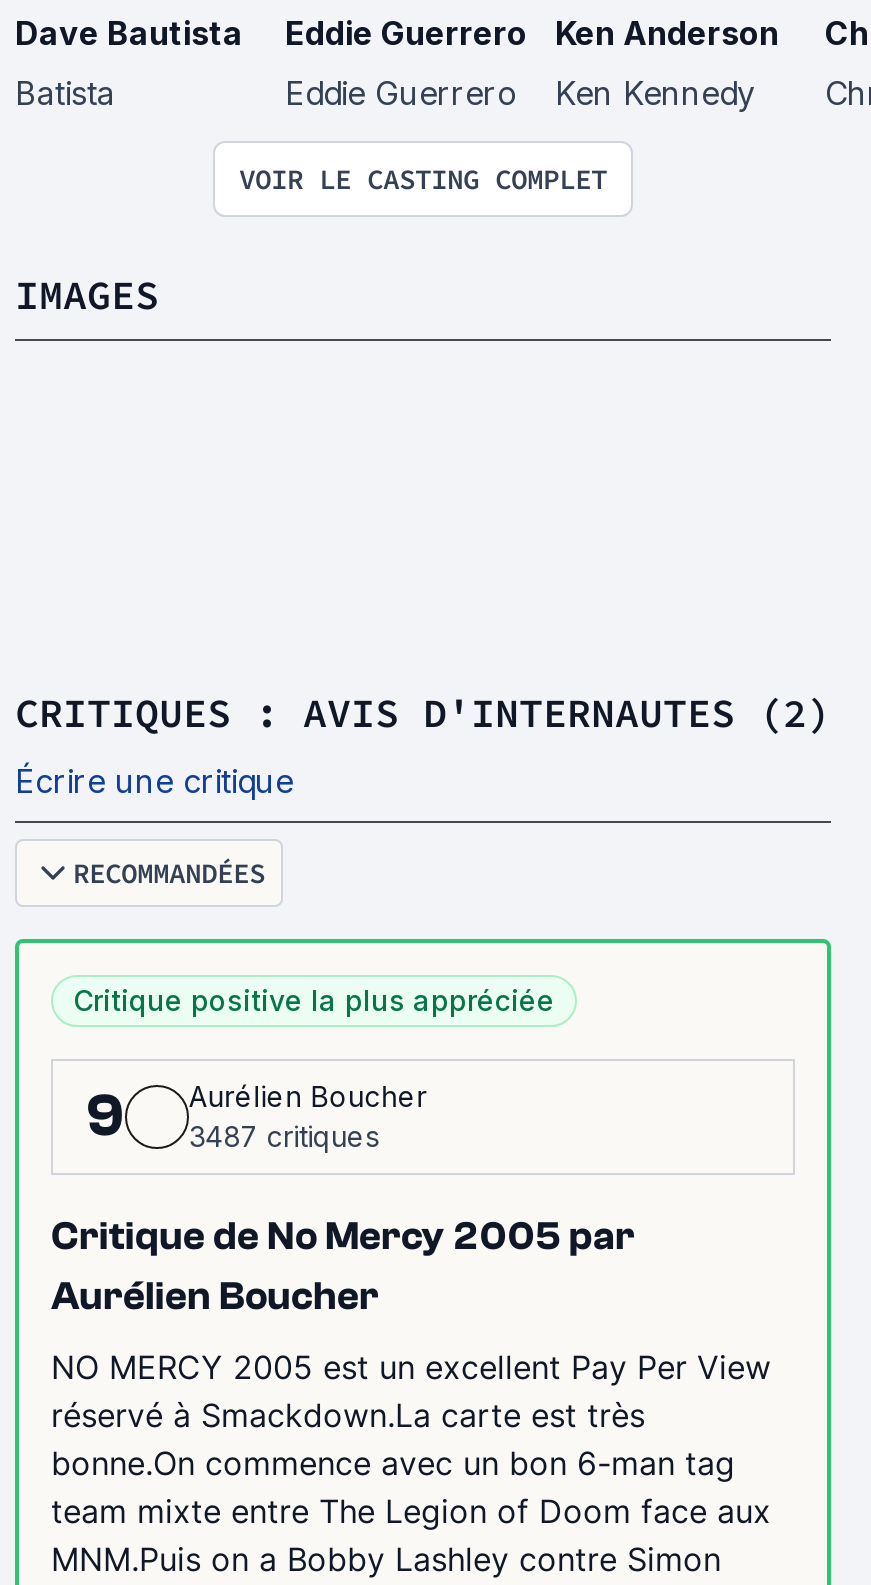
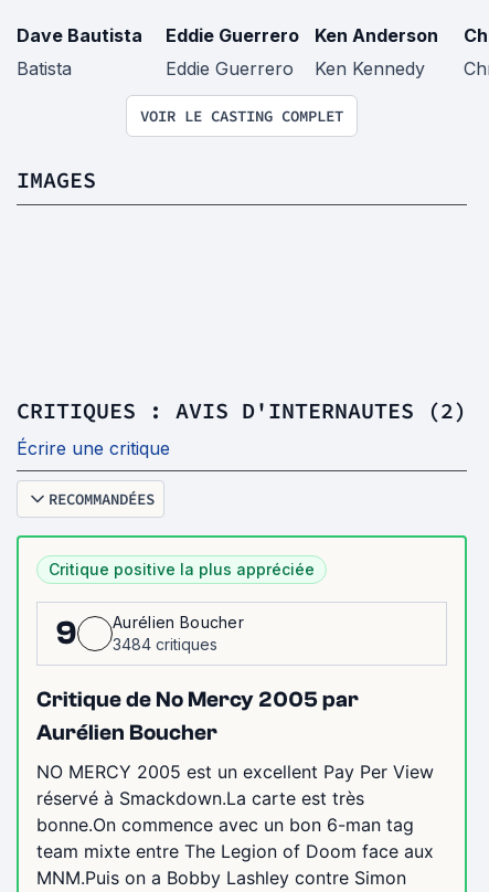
[85,1079,427,1153] 9 3487 critiques Aurélien Boucher -> [55,613,244,654] 9 3484 critiques Aurélien Boucher

